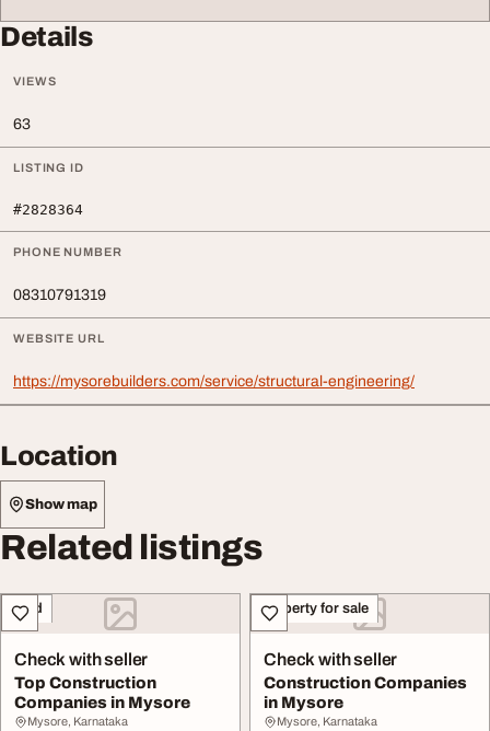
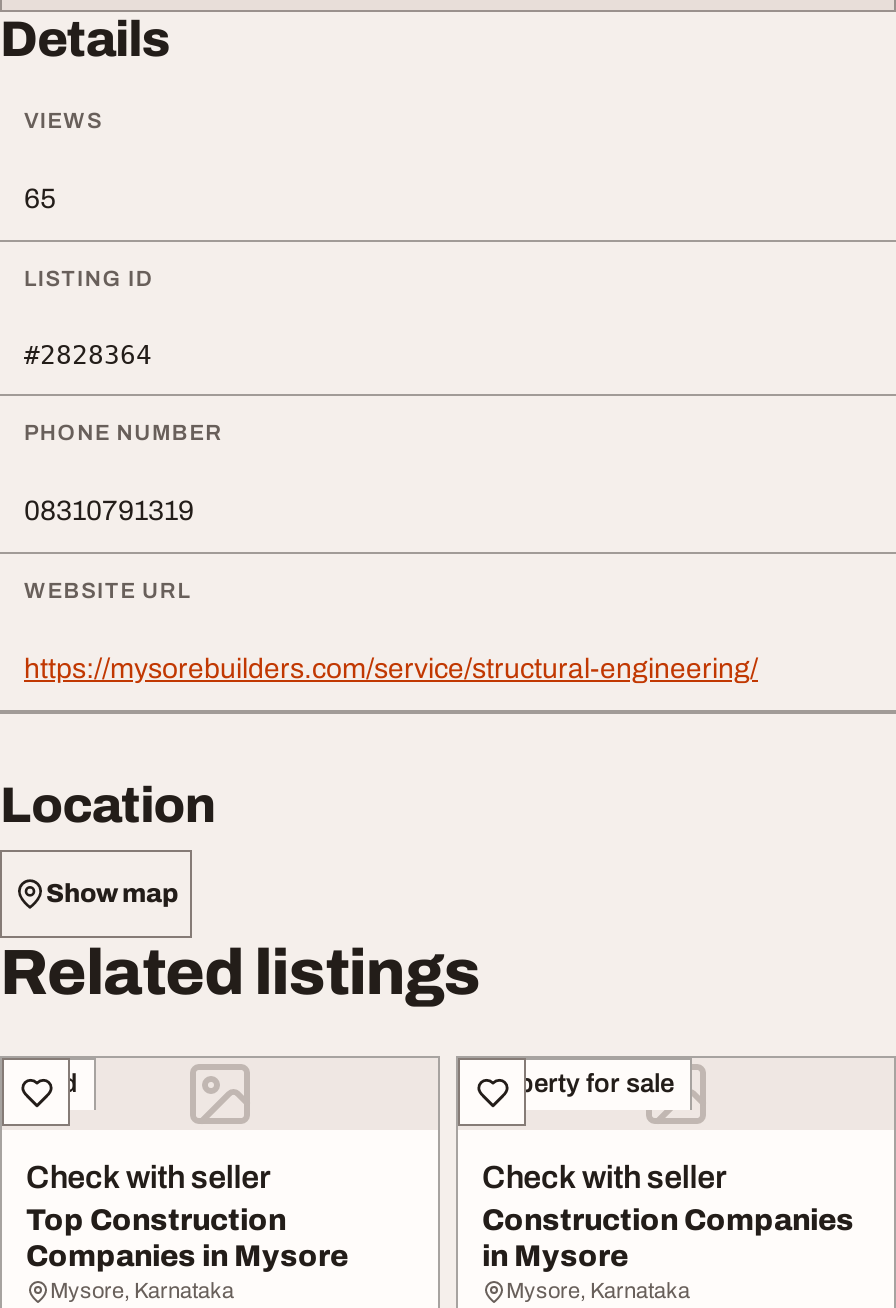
[13,116,31,132] 63 -> [24,184,56,214] 65

